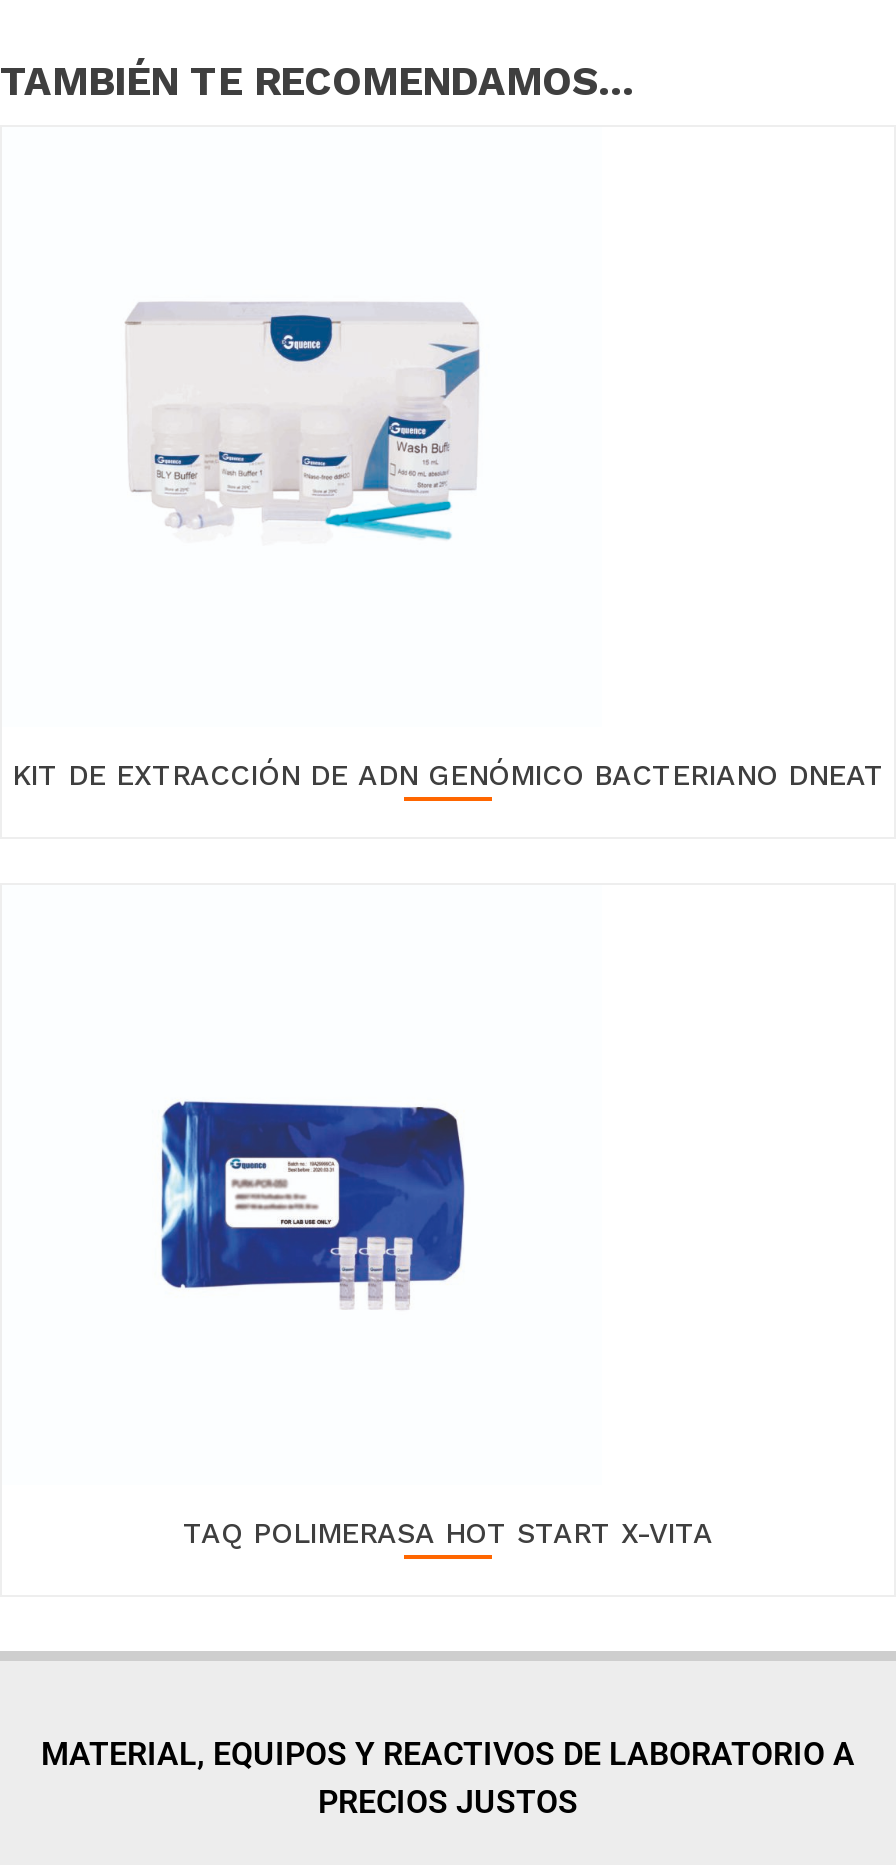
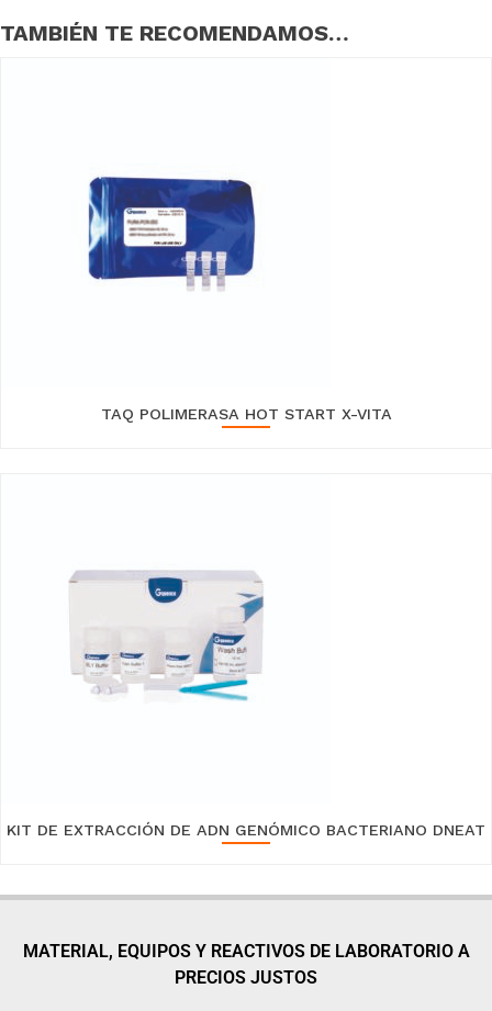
moved [124,301,482,541] -> [69,572,264,701]: [image]
moved [12,759,884,791] -> [7,821,485,839]: KIT DE EXTRACCIÓN DE ADN GENÓMICO BACTERIANO DNEAT
moved [156,1097,466,1311] -> [86,175,256,292]: [image]
moved [183,1517,713,1549] -> [100,405,392,422]: TAQ POLIMERASA HOT START X-VITA

